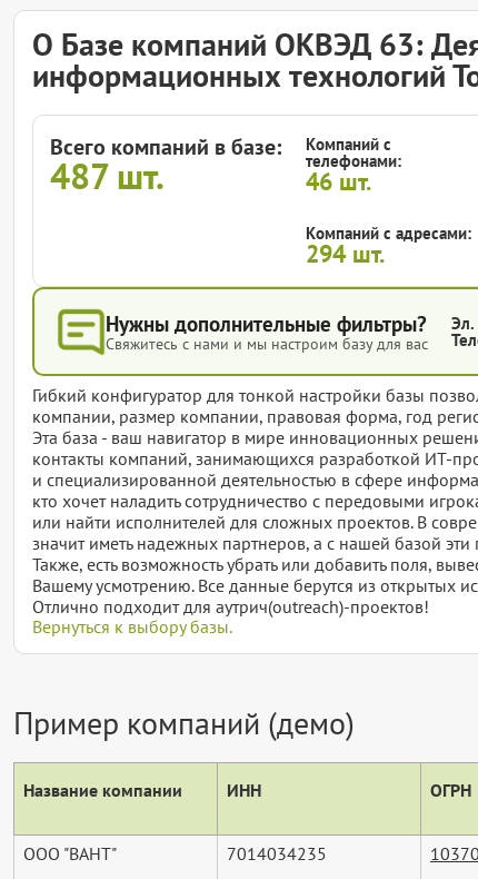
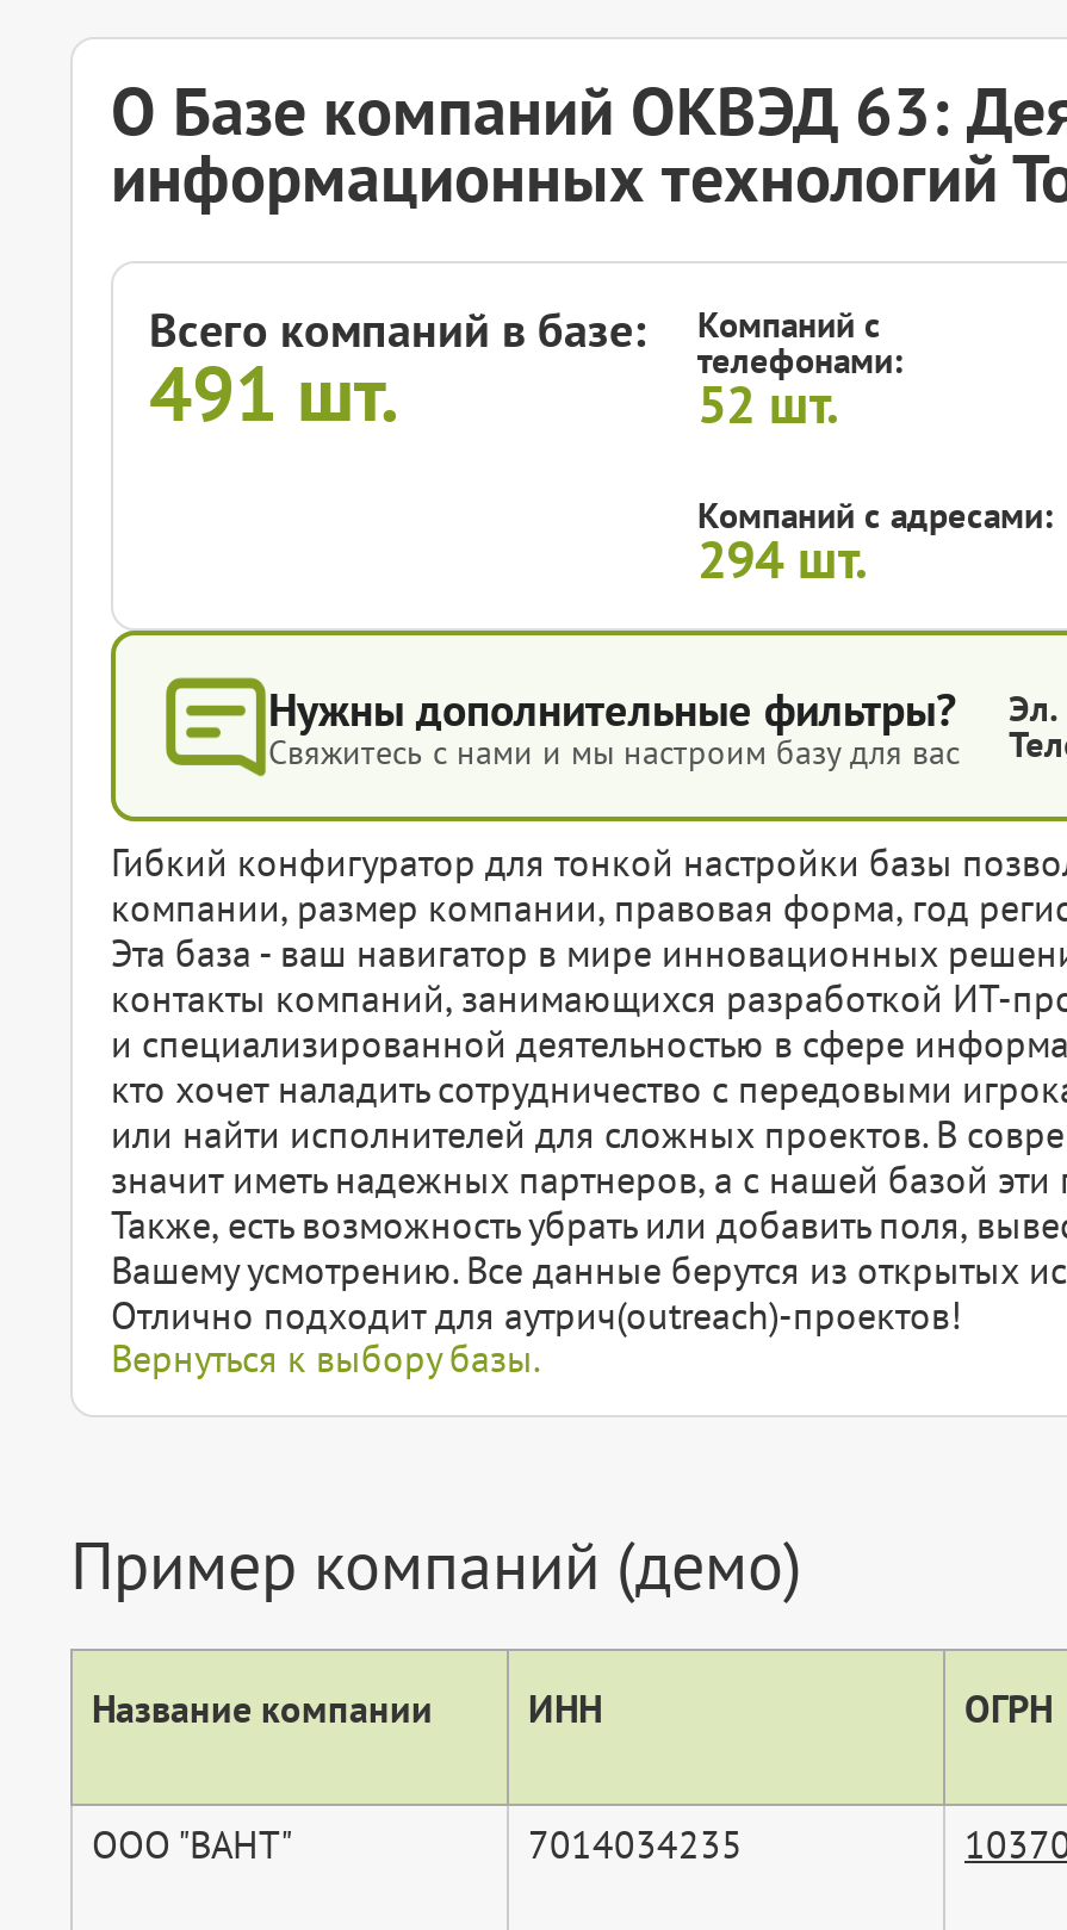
[50,152,165,199] 487шт. -> [149,342,399,442] 491шт.
[306,166,371,197] 46шт. -> [697,371,838,437] 52шт.

